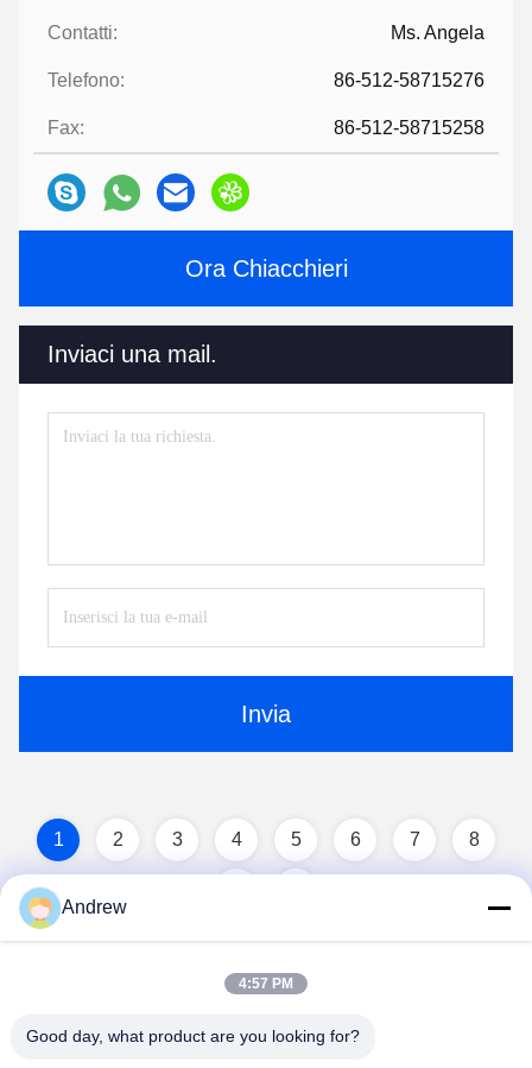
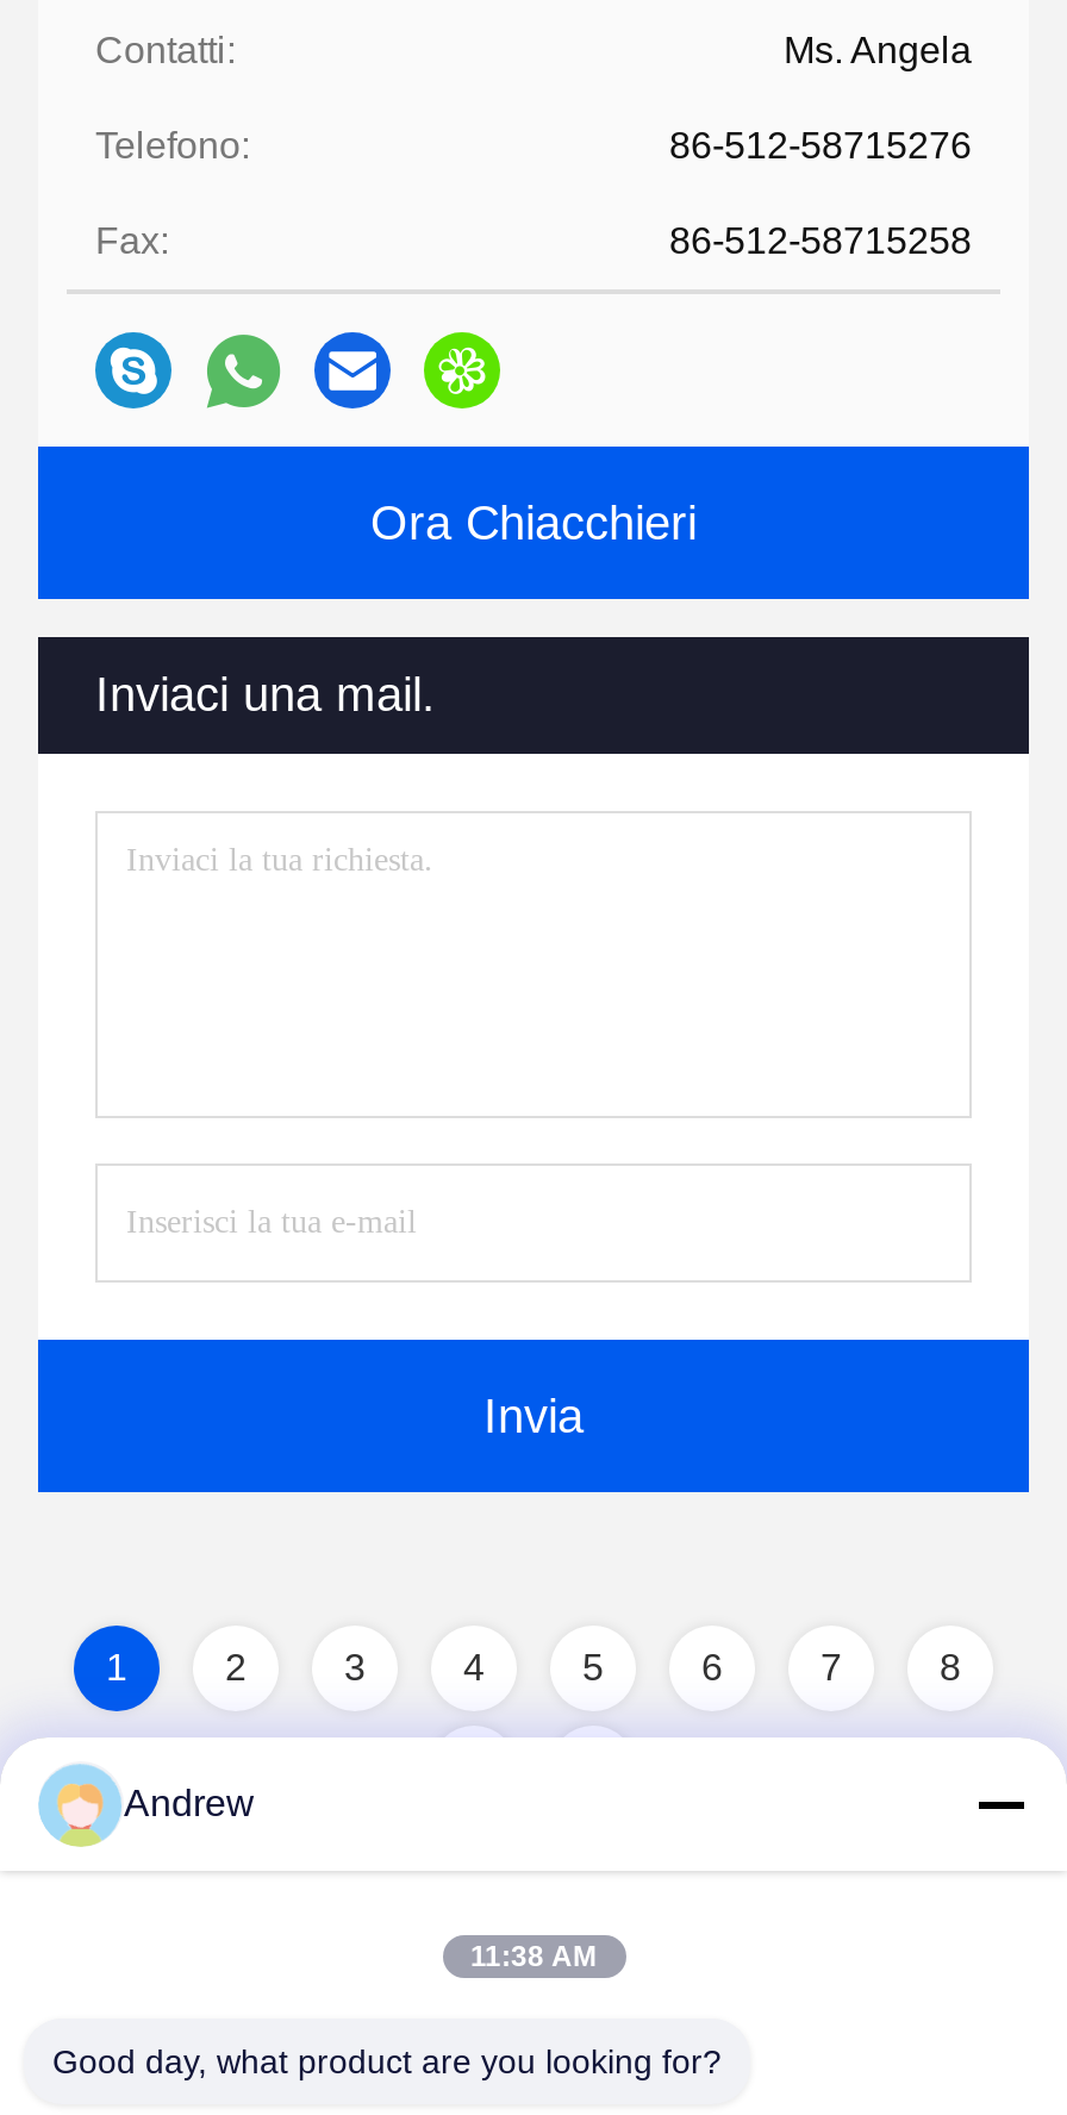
[239,975,293,992] 4:57 PM -> [470,1940,597,1973] 11:38 AM

